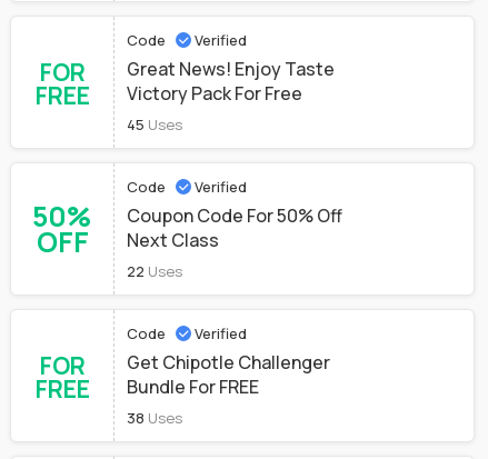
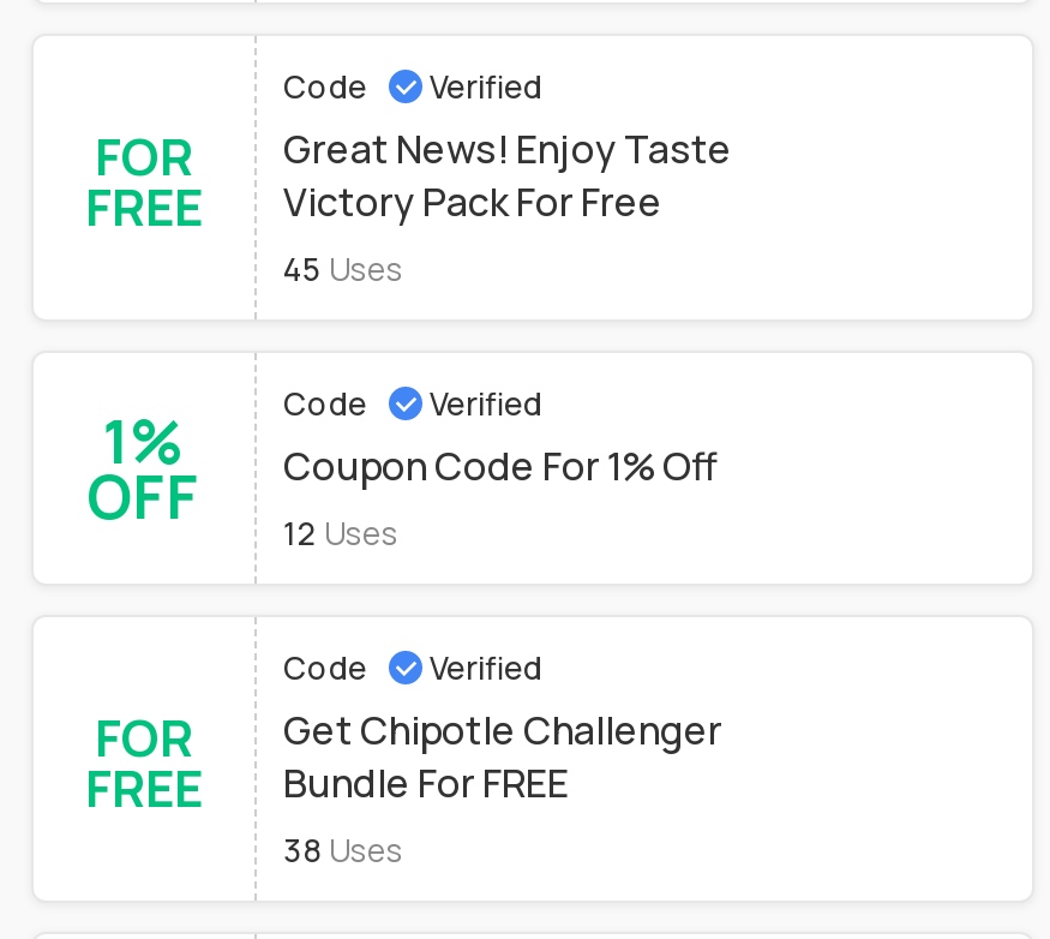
[32,197,92,236] 50% -> [103,399,185,483] 1%
[127,203,342,281] Coupon Code For 50% Off | Next Class | 22 Uses -> [283,439,718,555] Coupon Code For 1% Off | 12 Uses

